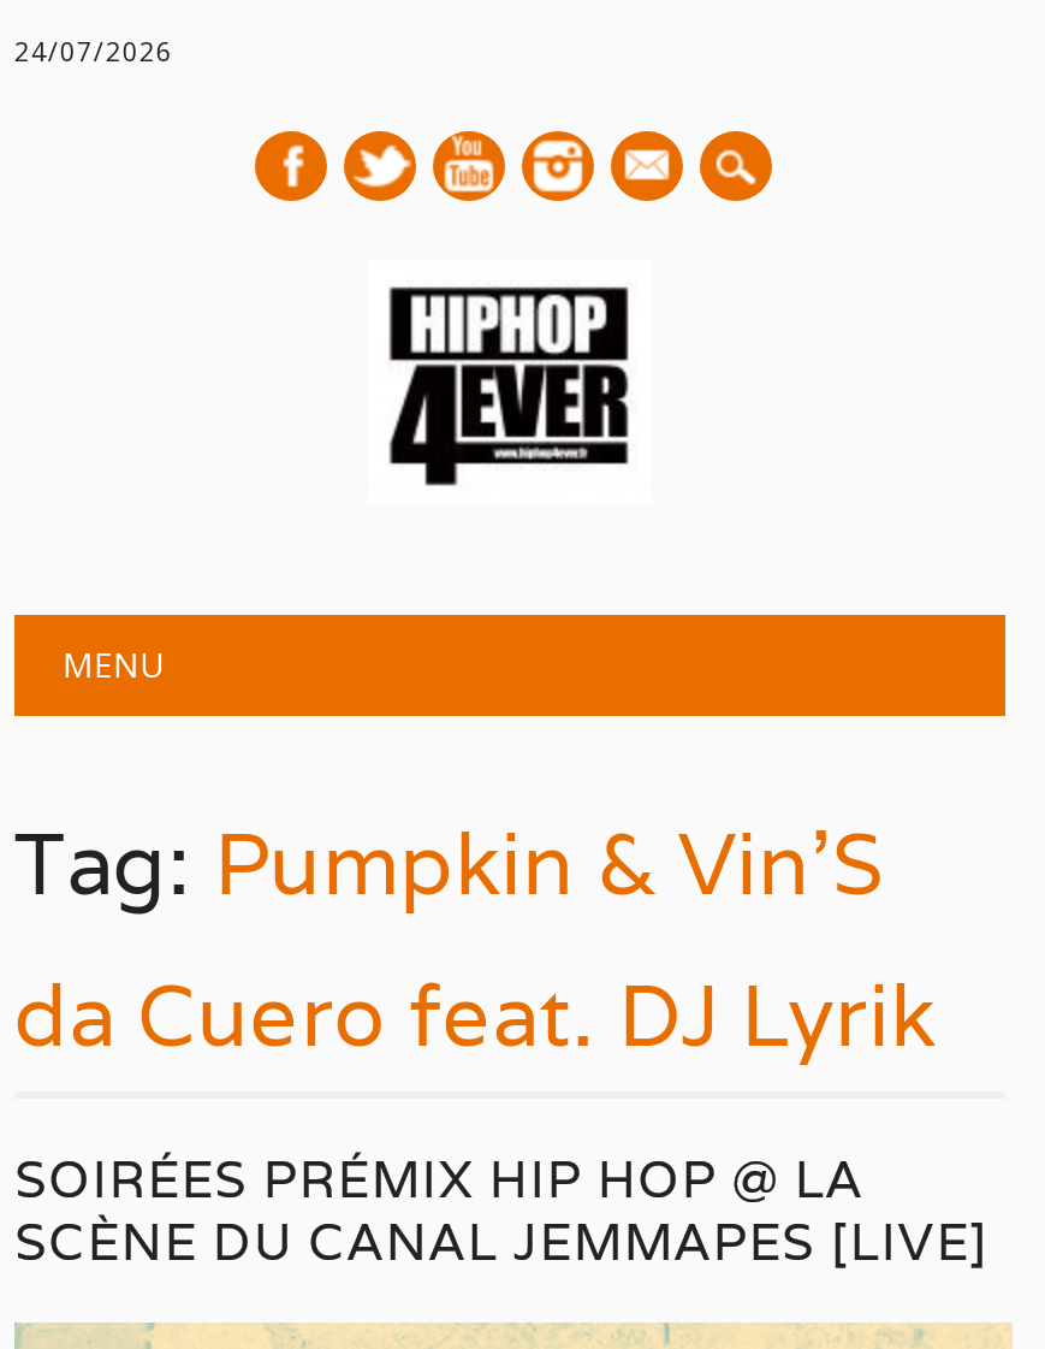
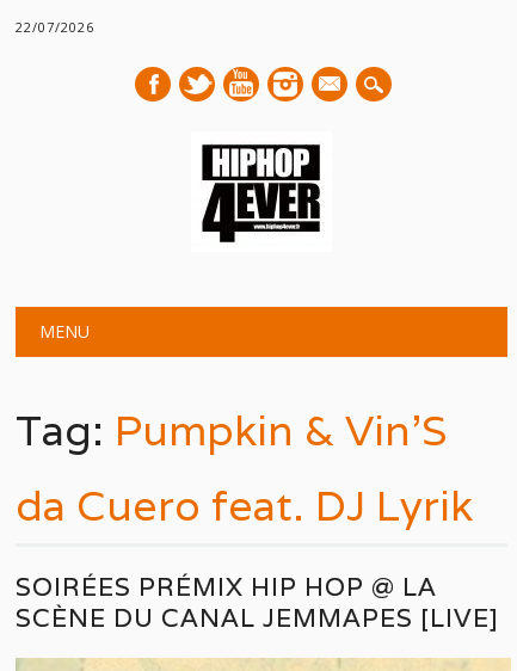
[14,32,173,69] 24/07/2026 -> [15,18,94,36] 22/07/2026

